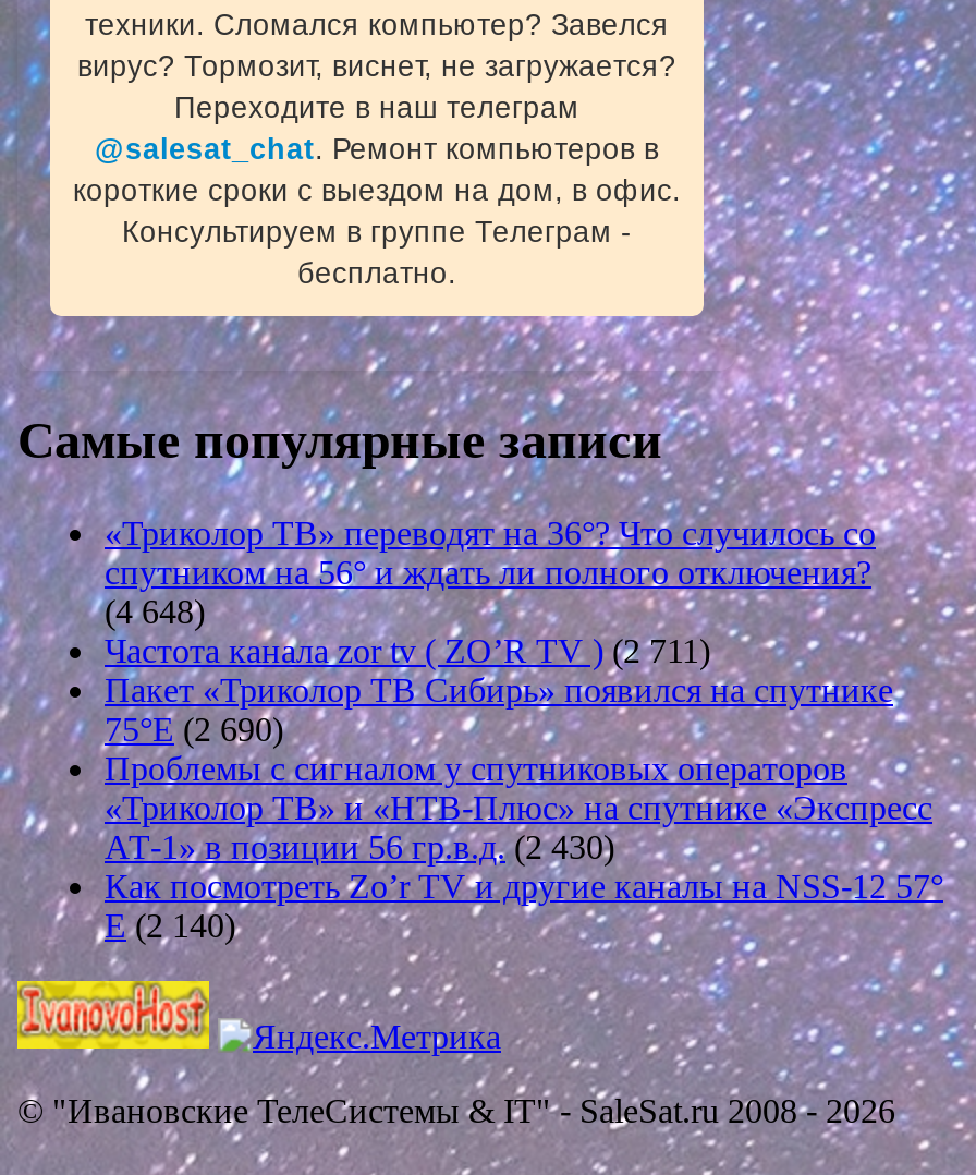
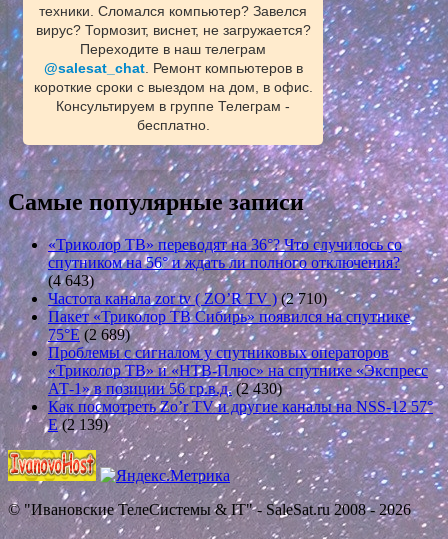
[105,594,205,631] (4 648) -> [48,272,94,289] (4 643)
[105,633,710,670] Частота канала zor tv ( ZO’R TV ) (2 711) -> [48,290,327,307] Частота канала zor tv ( ZO’R TV ) (2 710)
[105,711,283,748] 75°E (2 690) -> [48,326,130,343] 75°E (2 689)
[105,908,235,945] E (2 140) -> [48,416,108,433] E (2 139)

